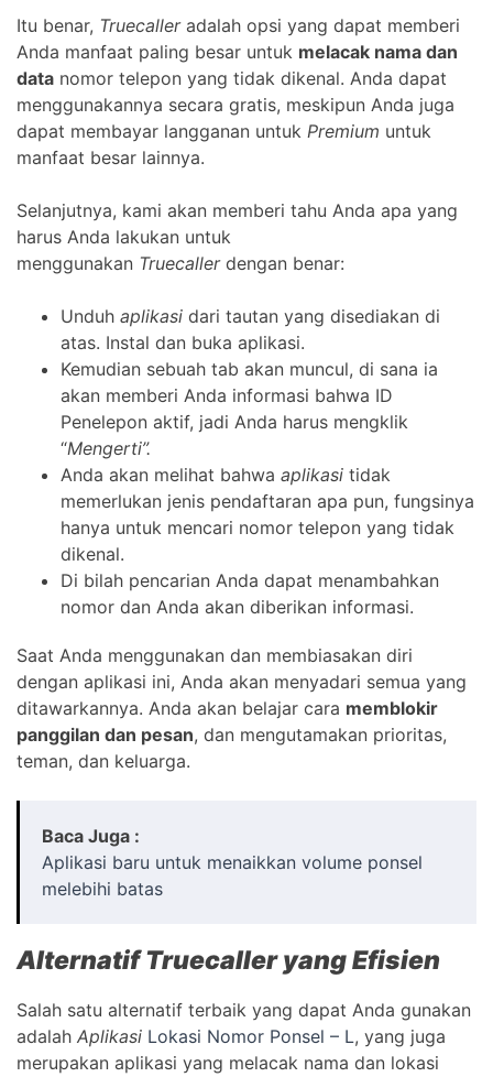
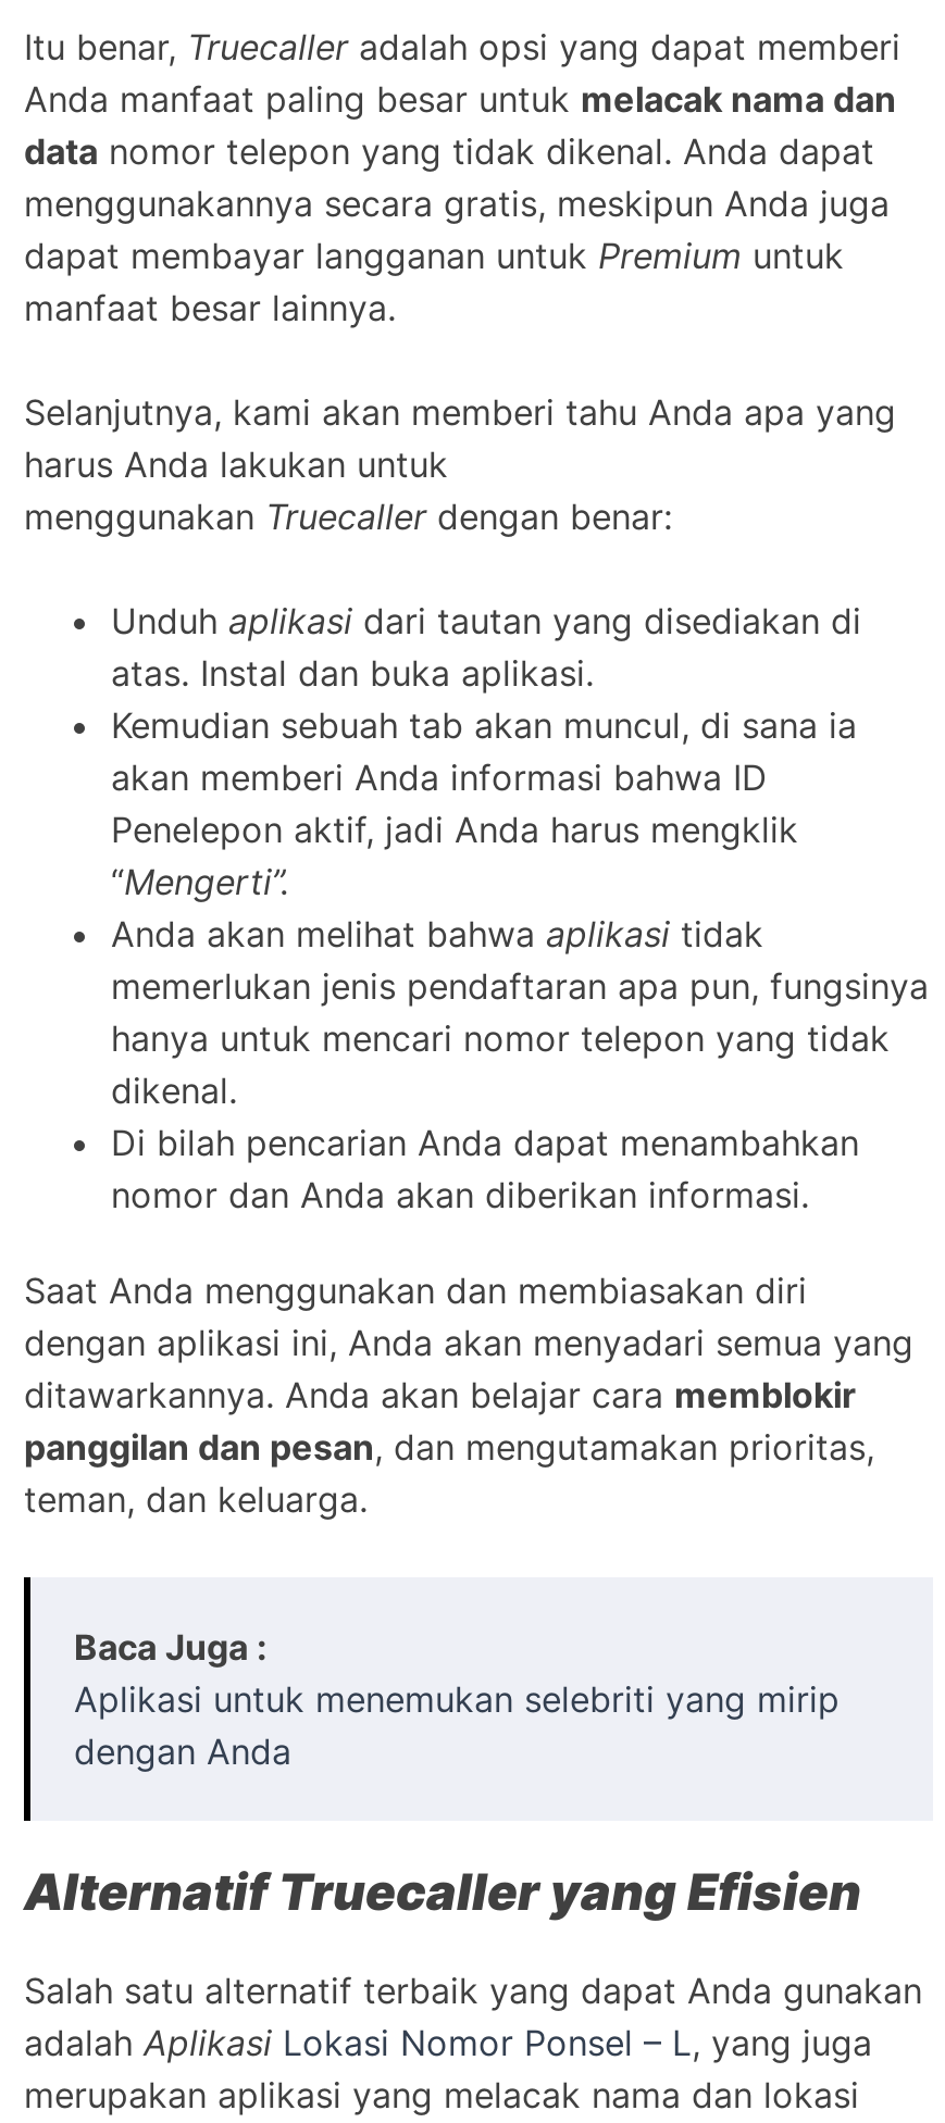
[42,851,423,900] Aplikasi baru untuk menaikkan volume ponsel | melebihi batas -> [74,1678,840,1773] Aplikasi untuk menemukan selebriti yang mirip | dengan Anda

